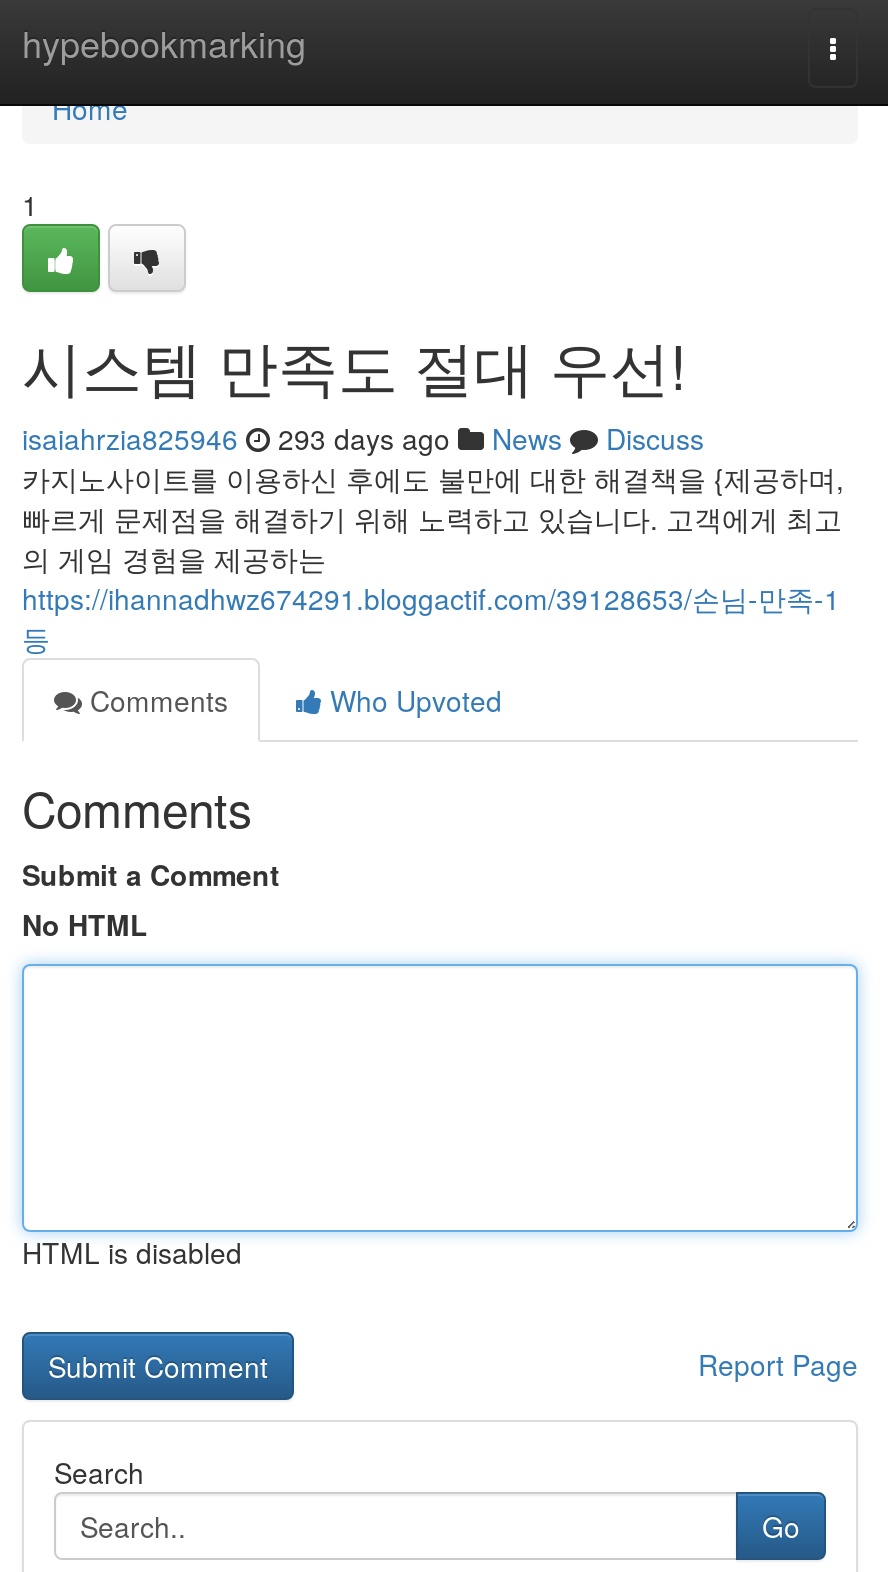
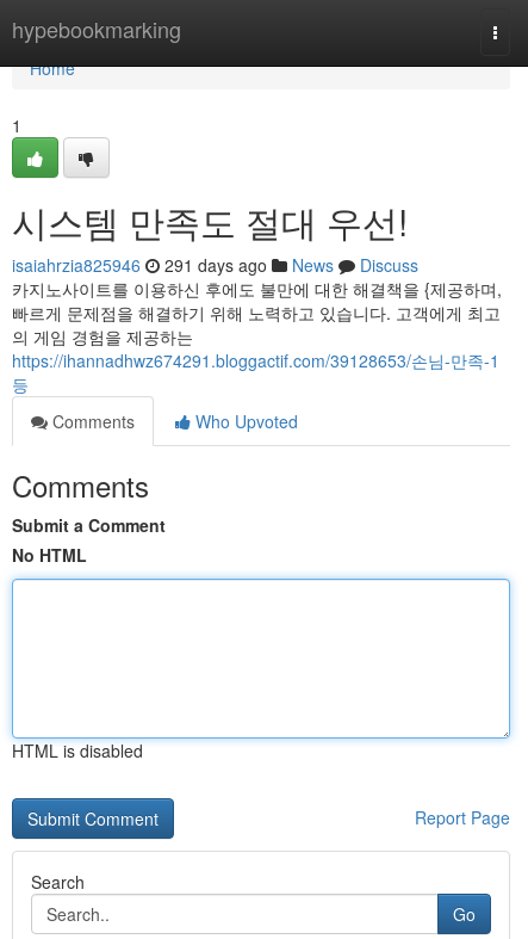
[22,418,704,458] isaiahrzia825946 293 days ago News Discuss -> [12,253,418,277] isaiahrzia825946 291 days ago News Discuss

